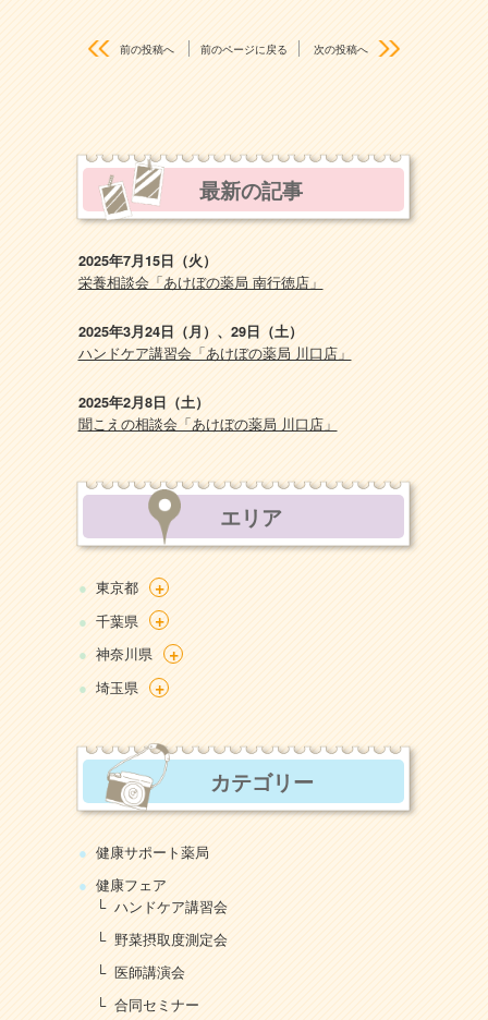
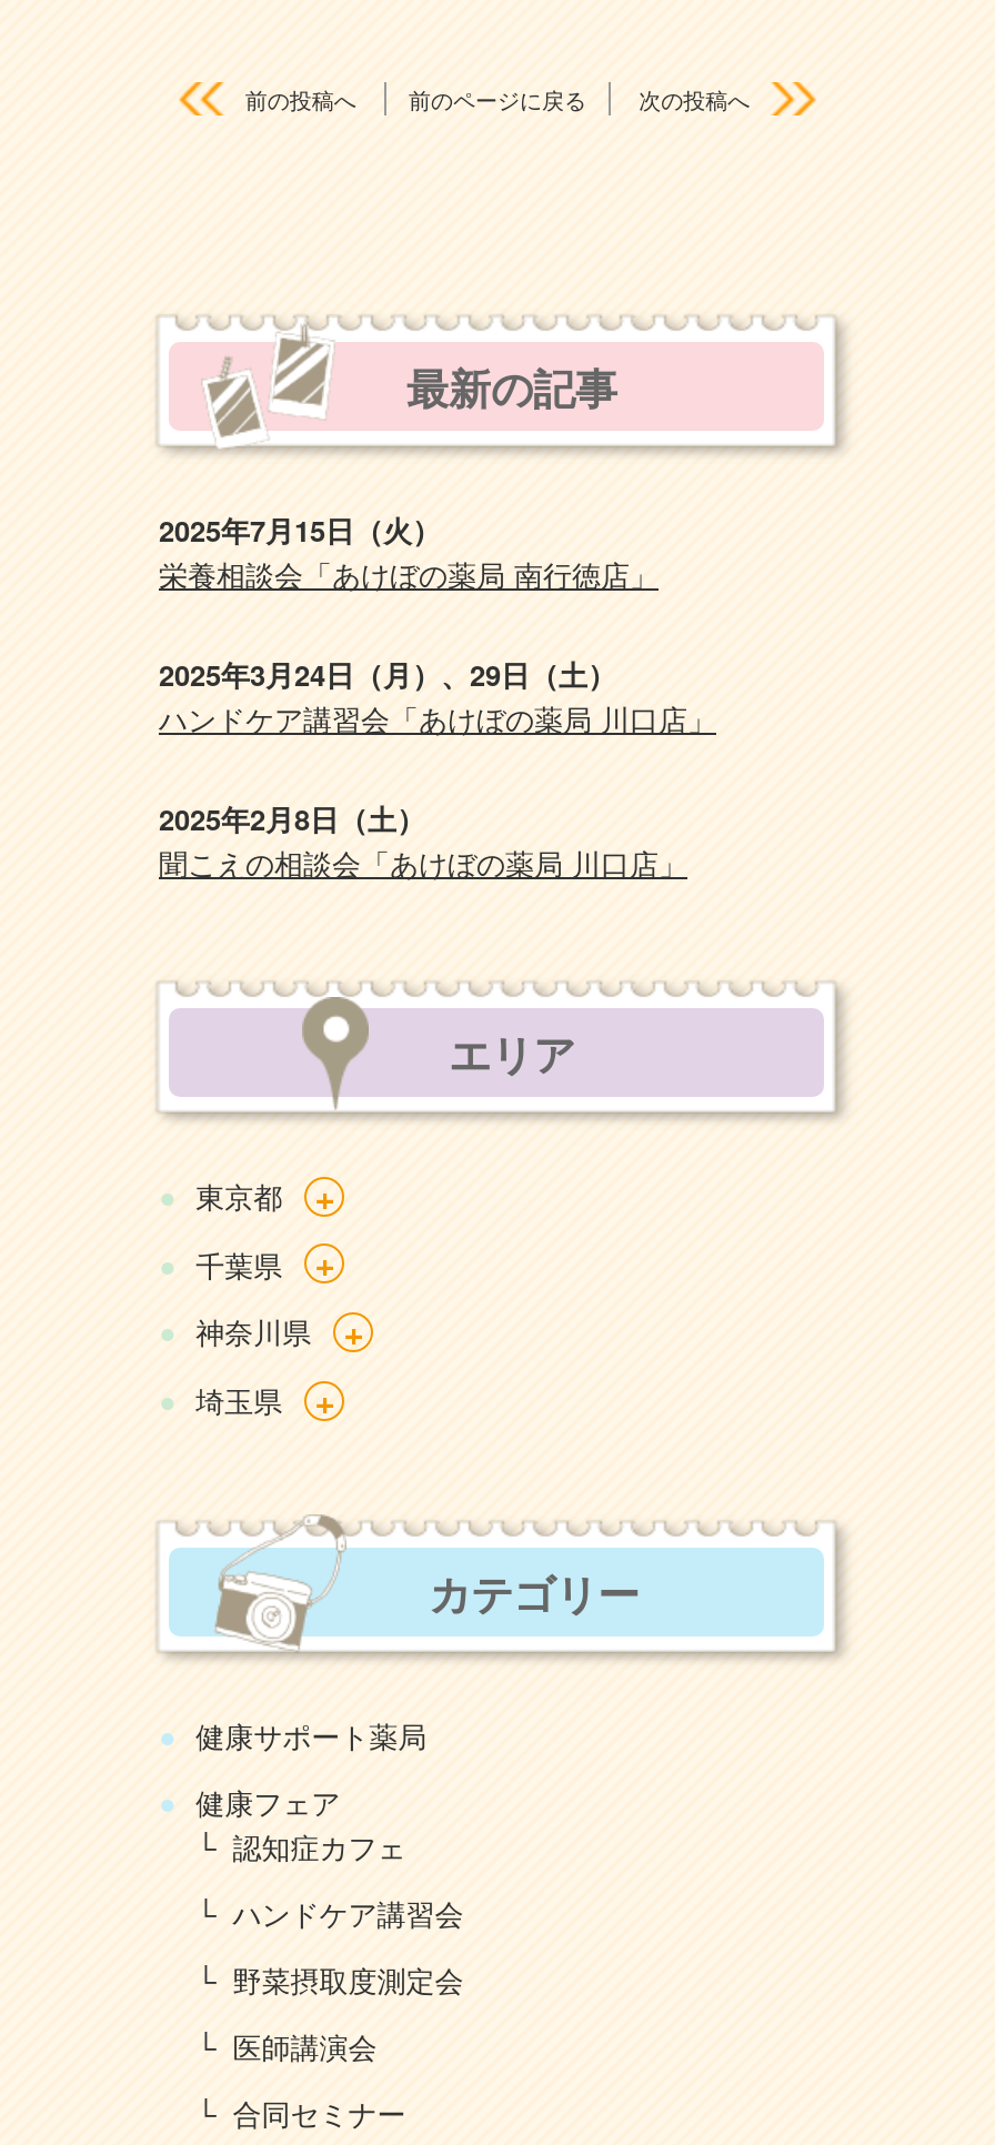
none -> [233,1825,406,1867] 認知症カフェ

